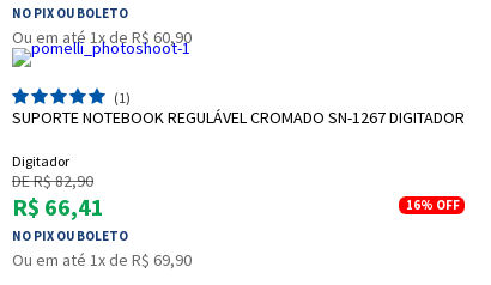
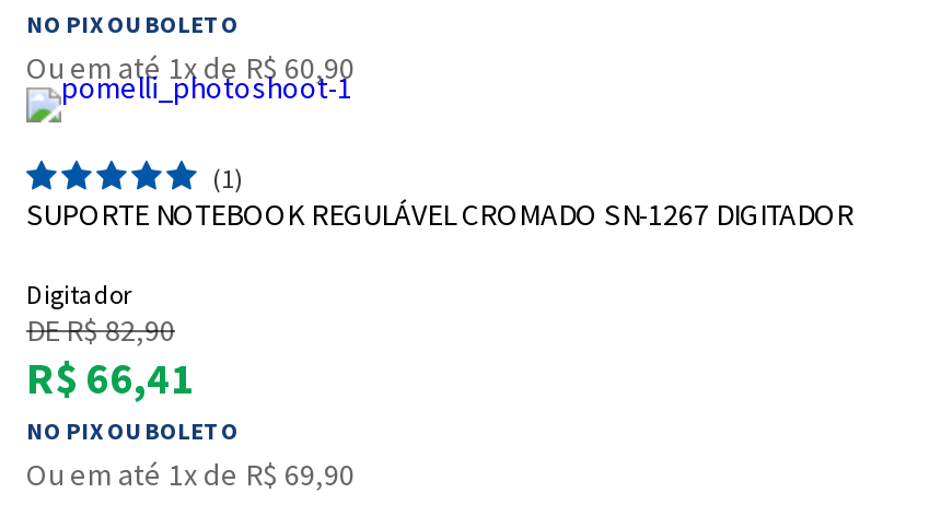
[406,197,460,213] 16%OFF -> none

